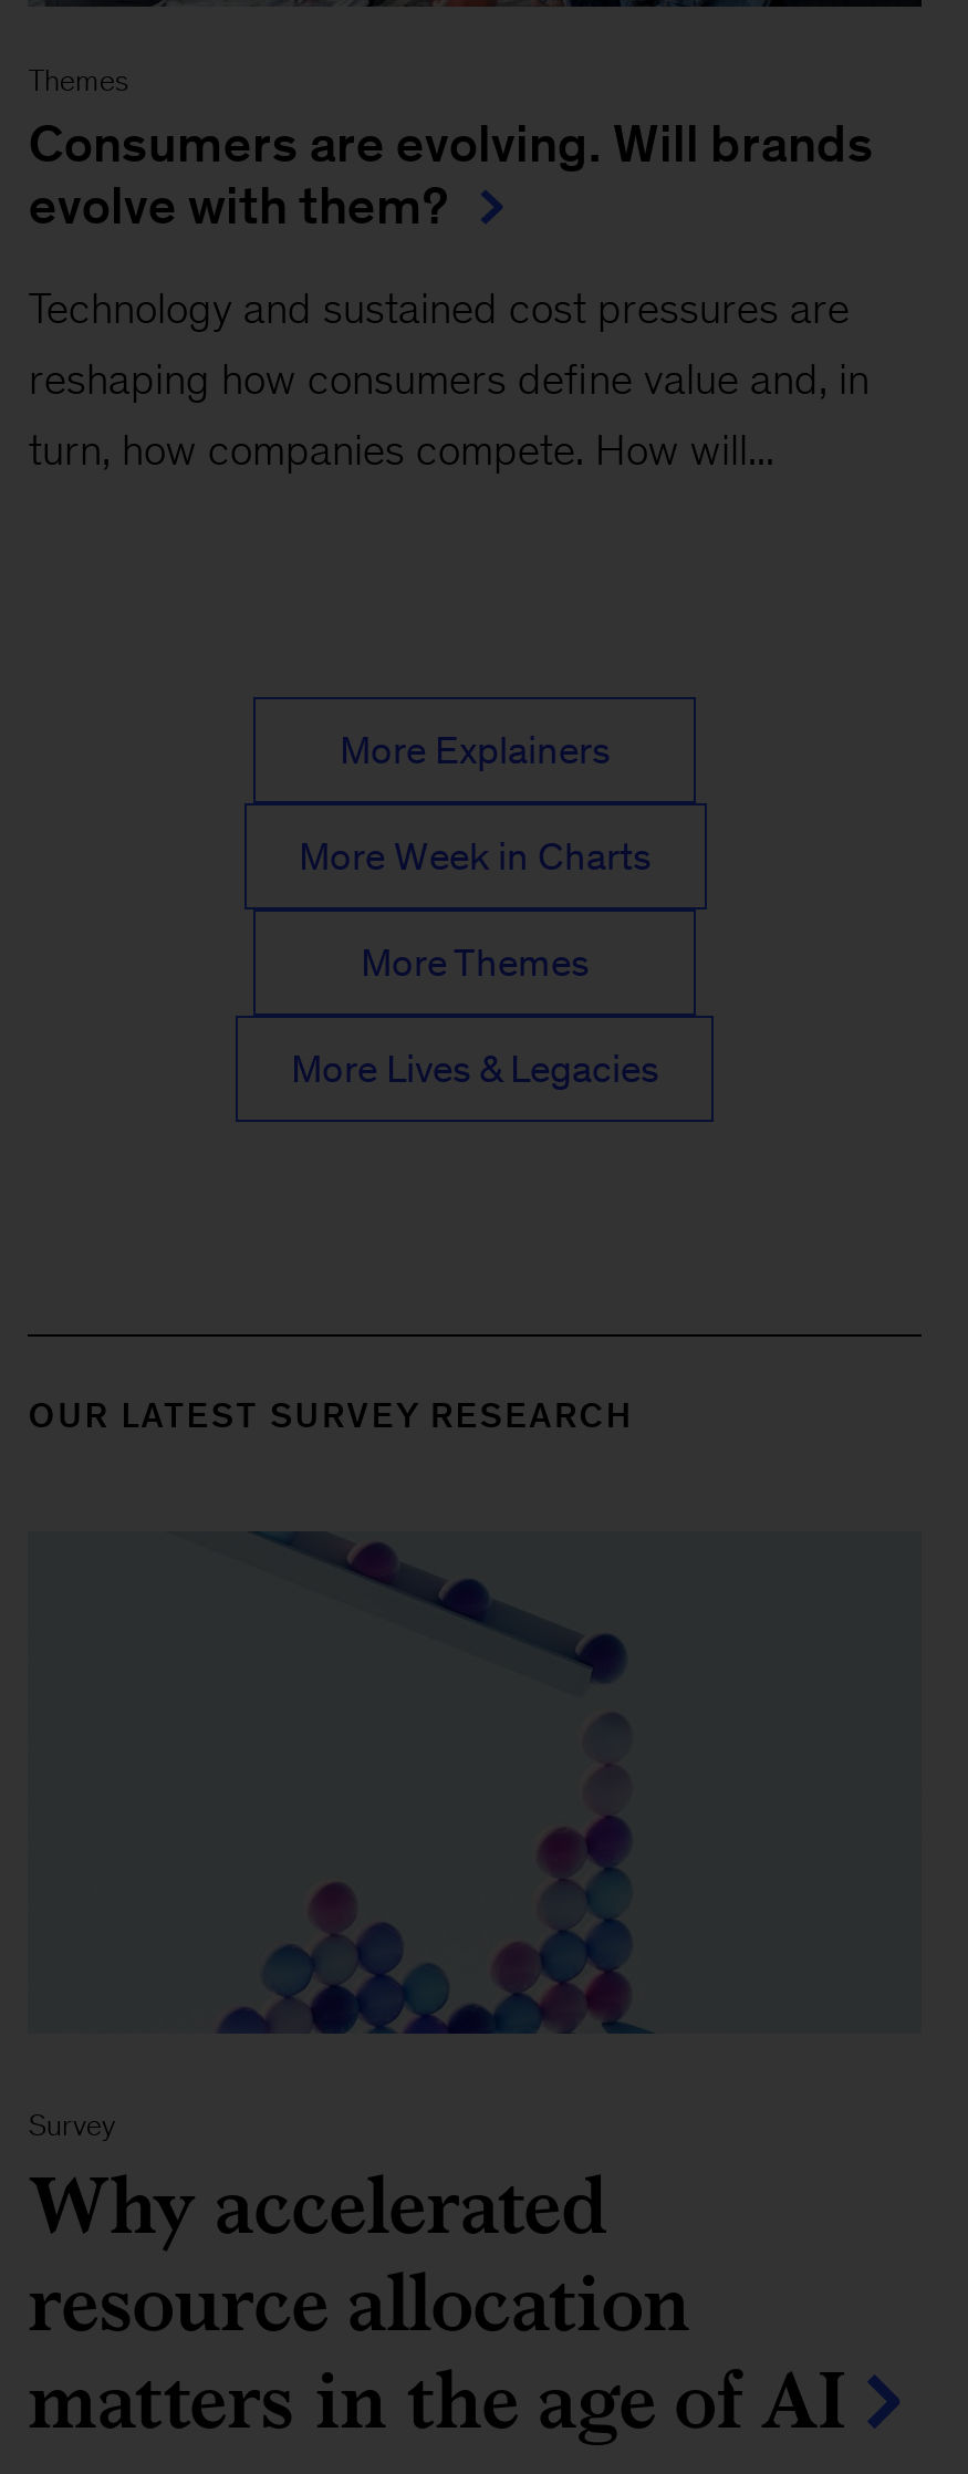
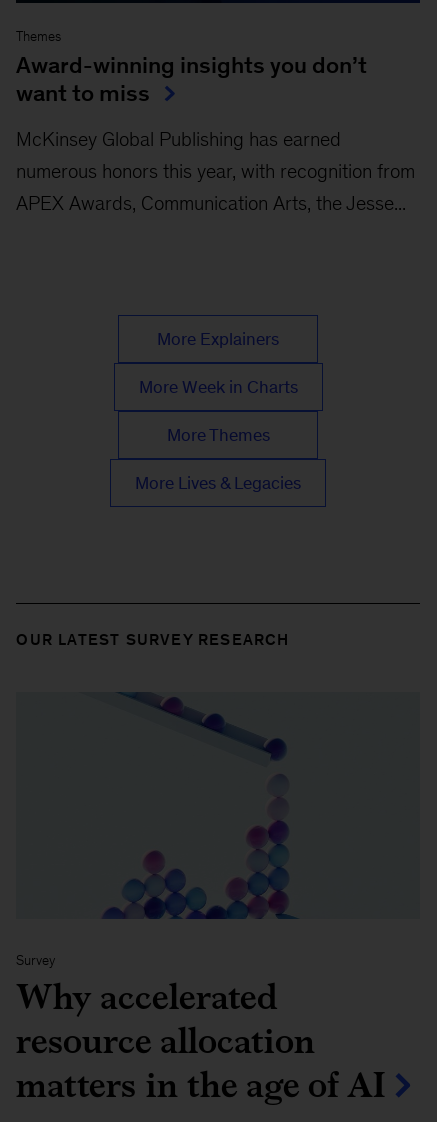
[29,116,874,235] Consumers are evolving. Will brands | evolve with them? -> [16,52,367,106] Award-winning insights you don’t | want to miss
[29,284,849,333] Technology and sustained cost pressures are -> [16,128,341,150] McKinsey Global Publishing has earned
[29,355,869,403] reshaping how consumers define value and, in -> [16,160,415,182] numerous honors this year, with recognition from
[29,426,774,474] turn, how companies compete. How will... -> [16,192,406,214] APEX Awards, Communication Arts, the Jesse...

